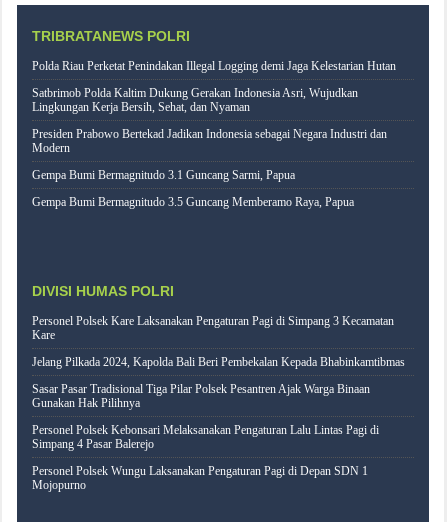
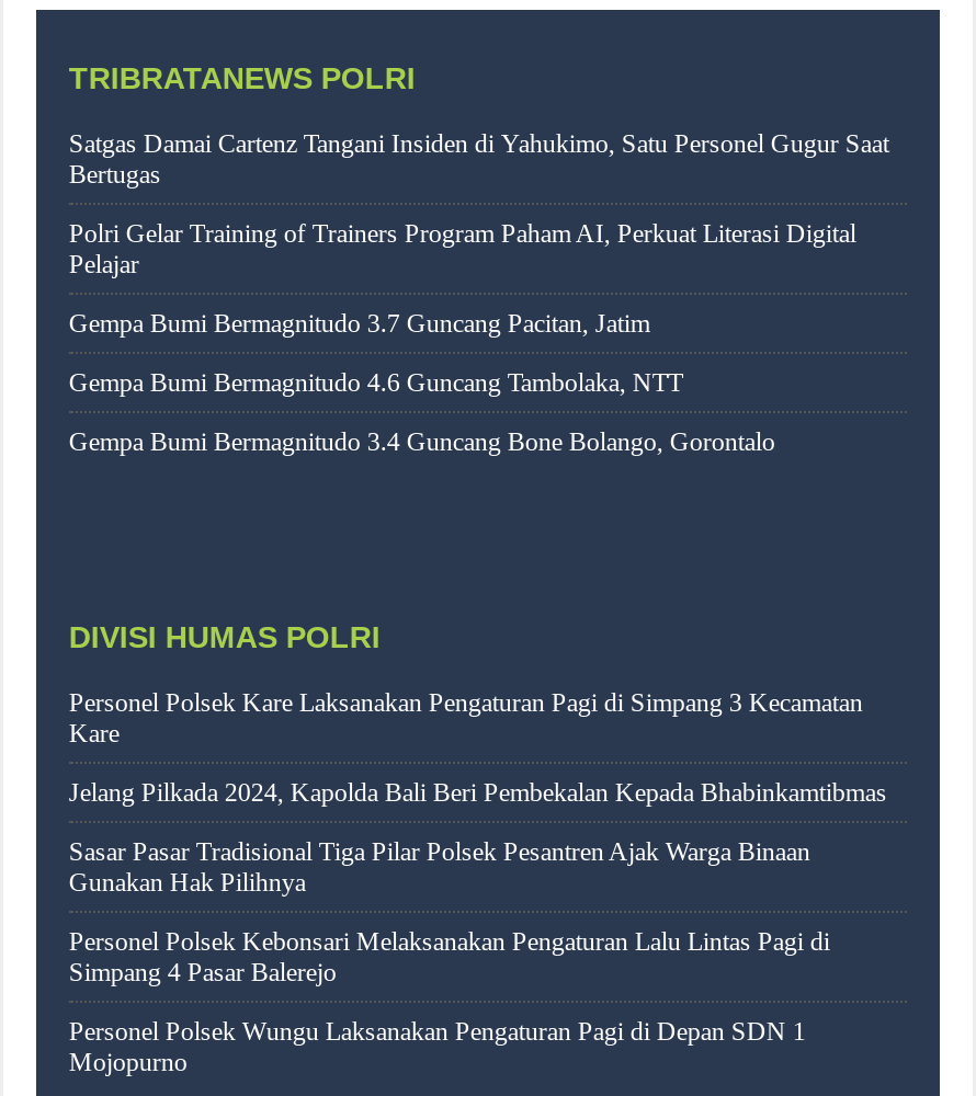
[32,59,396,73] Polda Riau Perketat Penindakan Illegal Logging demi Jaga Kelestarian Hutan -> [69,129,889,190] Satgas Damai Cartenz Tangani Insiden di Yahukimo, Satu Personel Gugur Saat | Bertugas
[32,86,358,114] Satbrimob Polda Kaltim Dukung Gerakan Indonesia Asri, Wujudkan | Lingkungan Kerja Bersih, Sehat, dan Nyaman -> [69,219,856,280] Polri Gelar Training of Trainers Program Paham AI, Perkuat Literasi Digital | Pelajar
[32,127,387,155] Presiden Prabowo Bertekad Jadikan Indonesia sebagai Negara Industri dan | Modern -> [69,309,650,339] Gempa Bumi Bermagnitudo 3.7 Guncang Pacitan, Jatim
[32,168,295,182] Gempa Bumi Bermagnitudo 3.1 Guncang Sarmi, Papua -> [69,368,683,399] Gempa Bumi Bermagnitudo 4.6 Guncang Tambolaka, NTT
[32,195,354,209] Gempa Bumi Bermagnitudo 3.5 Guncang Memberamo Raya, Papua -> [69,427,775,458] Gempa Bumi Bermagnitudo 3.4 Guncang Bone Bolango, Gorontalo

